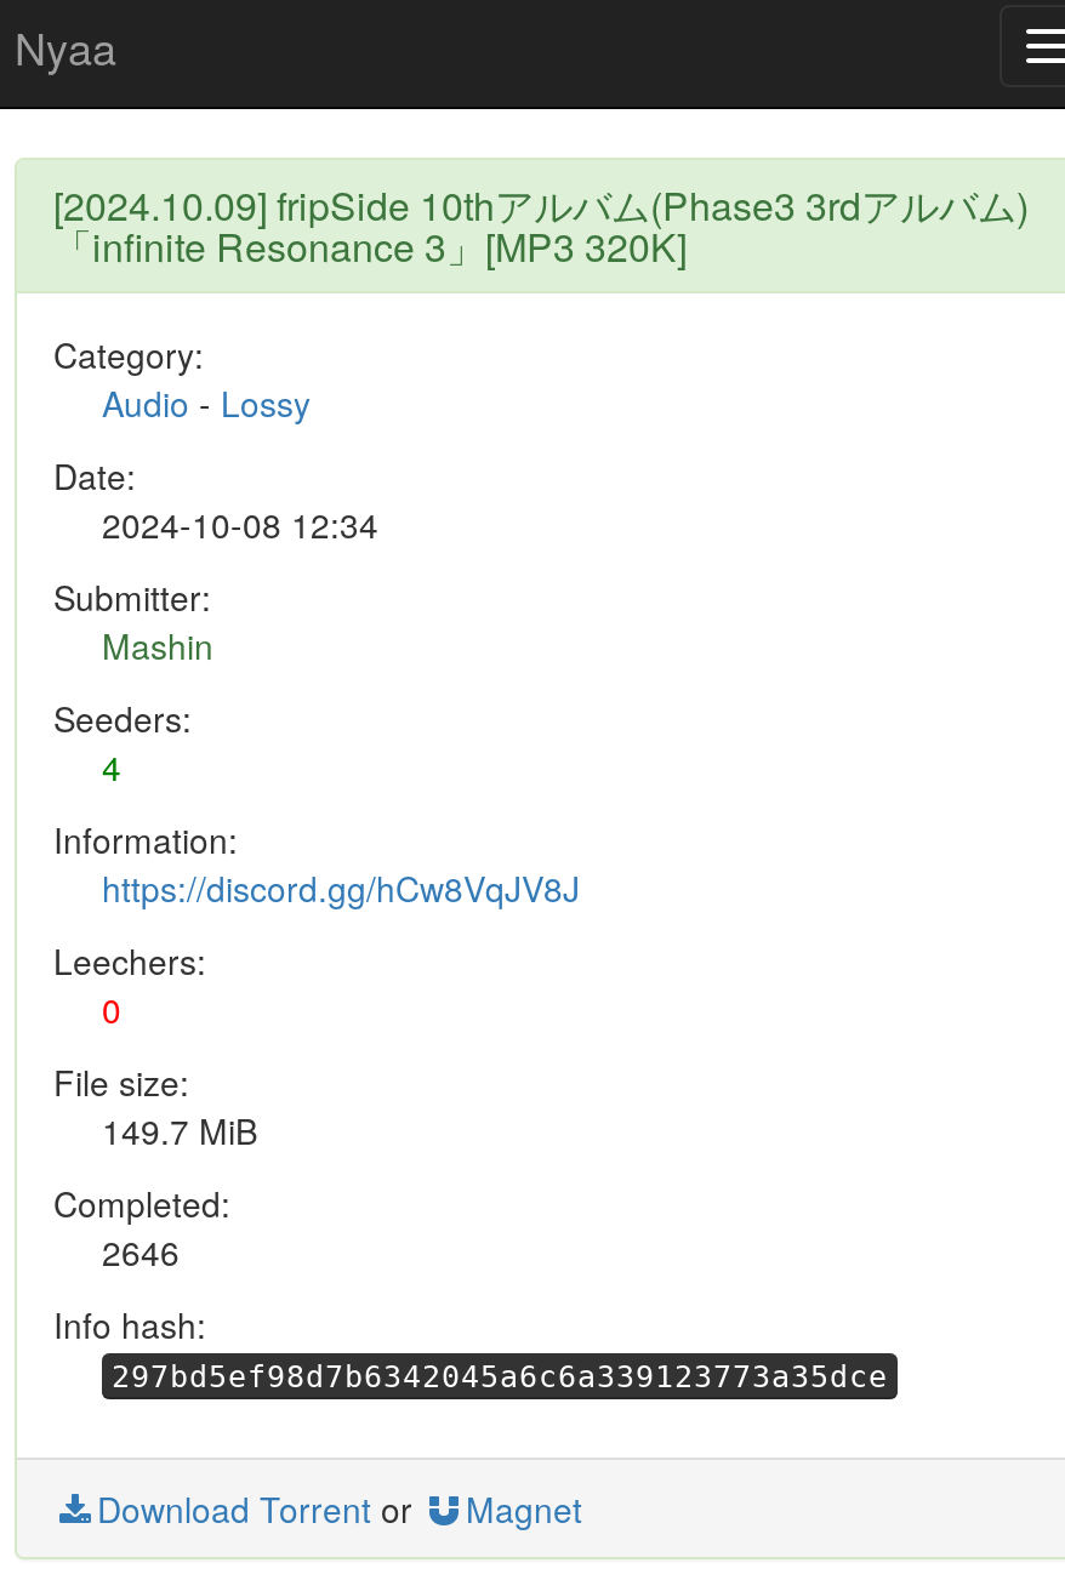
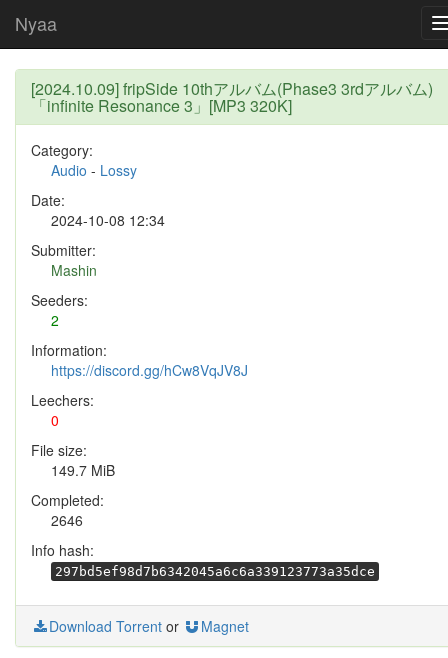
[102,742,121,791] 4 -> [51,310,59,330] 2

